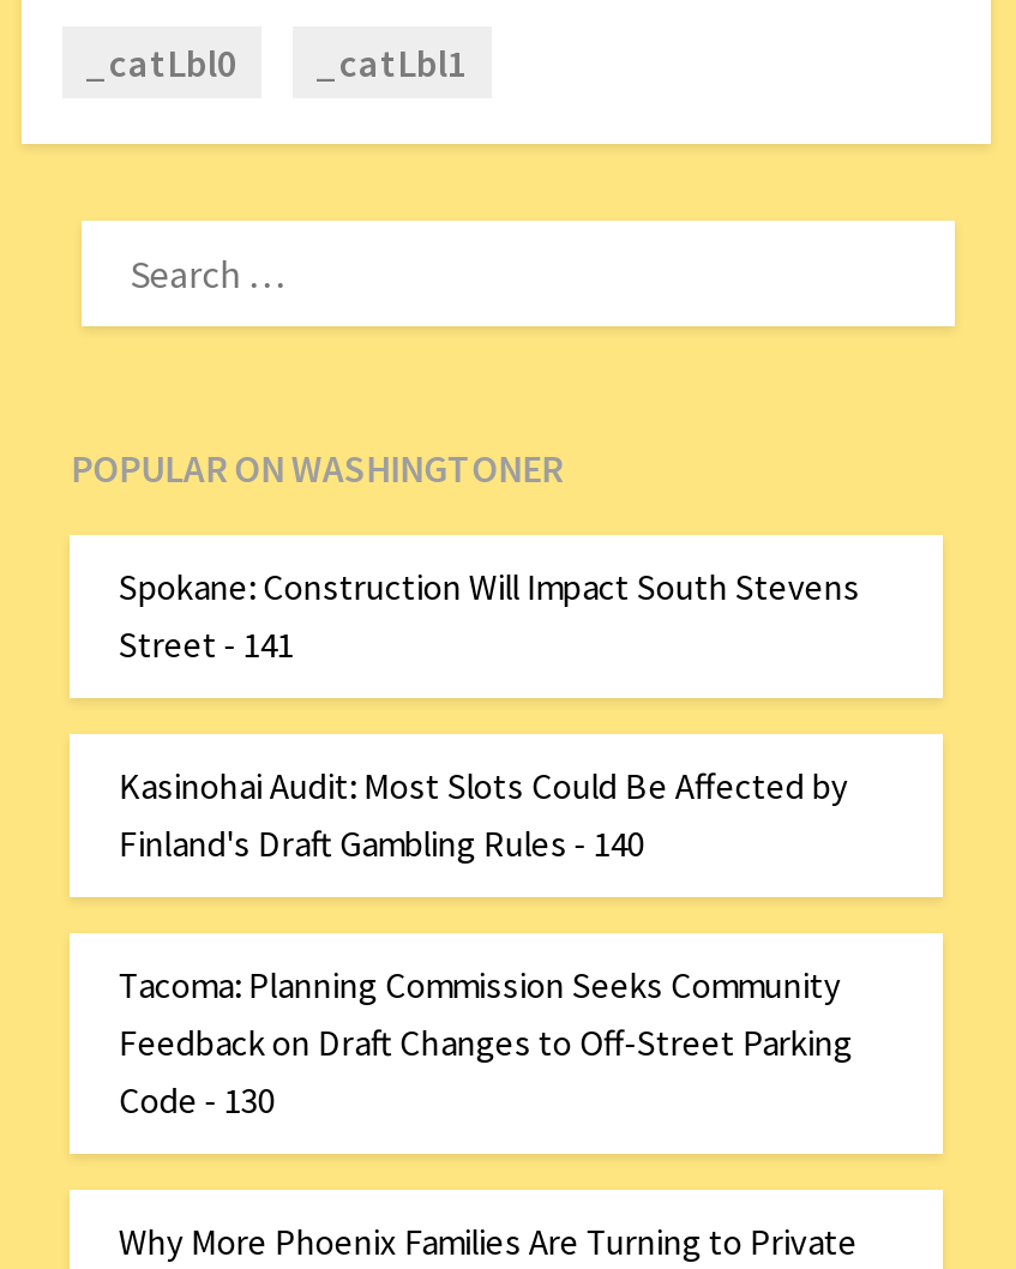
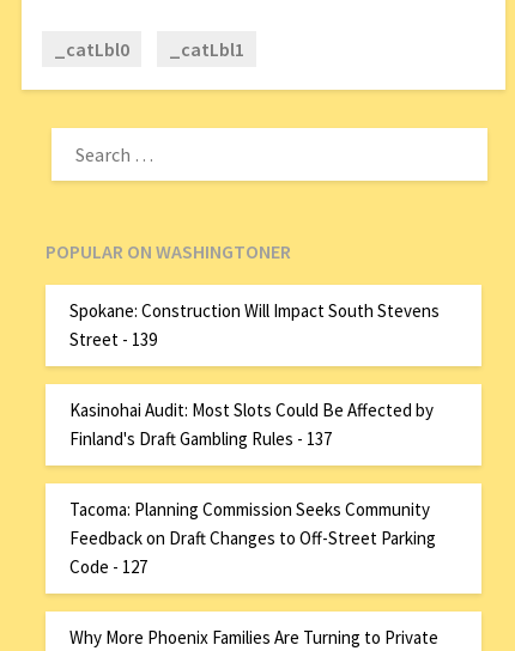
[119,621,294,666] Street - 141 -> [70,328,157,350] Street - 139
[119,820,644,866] Finland's Draft Gambling Rules - 140 -> [70,427,332,450] Finland's Draft Gambling Rules - 137
[119,1077,274,1122] Code - 130 -> [70,555,148,578] Code - 127

